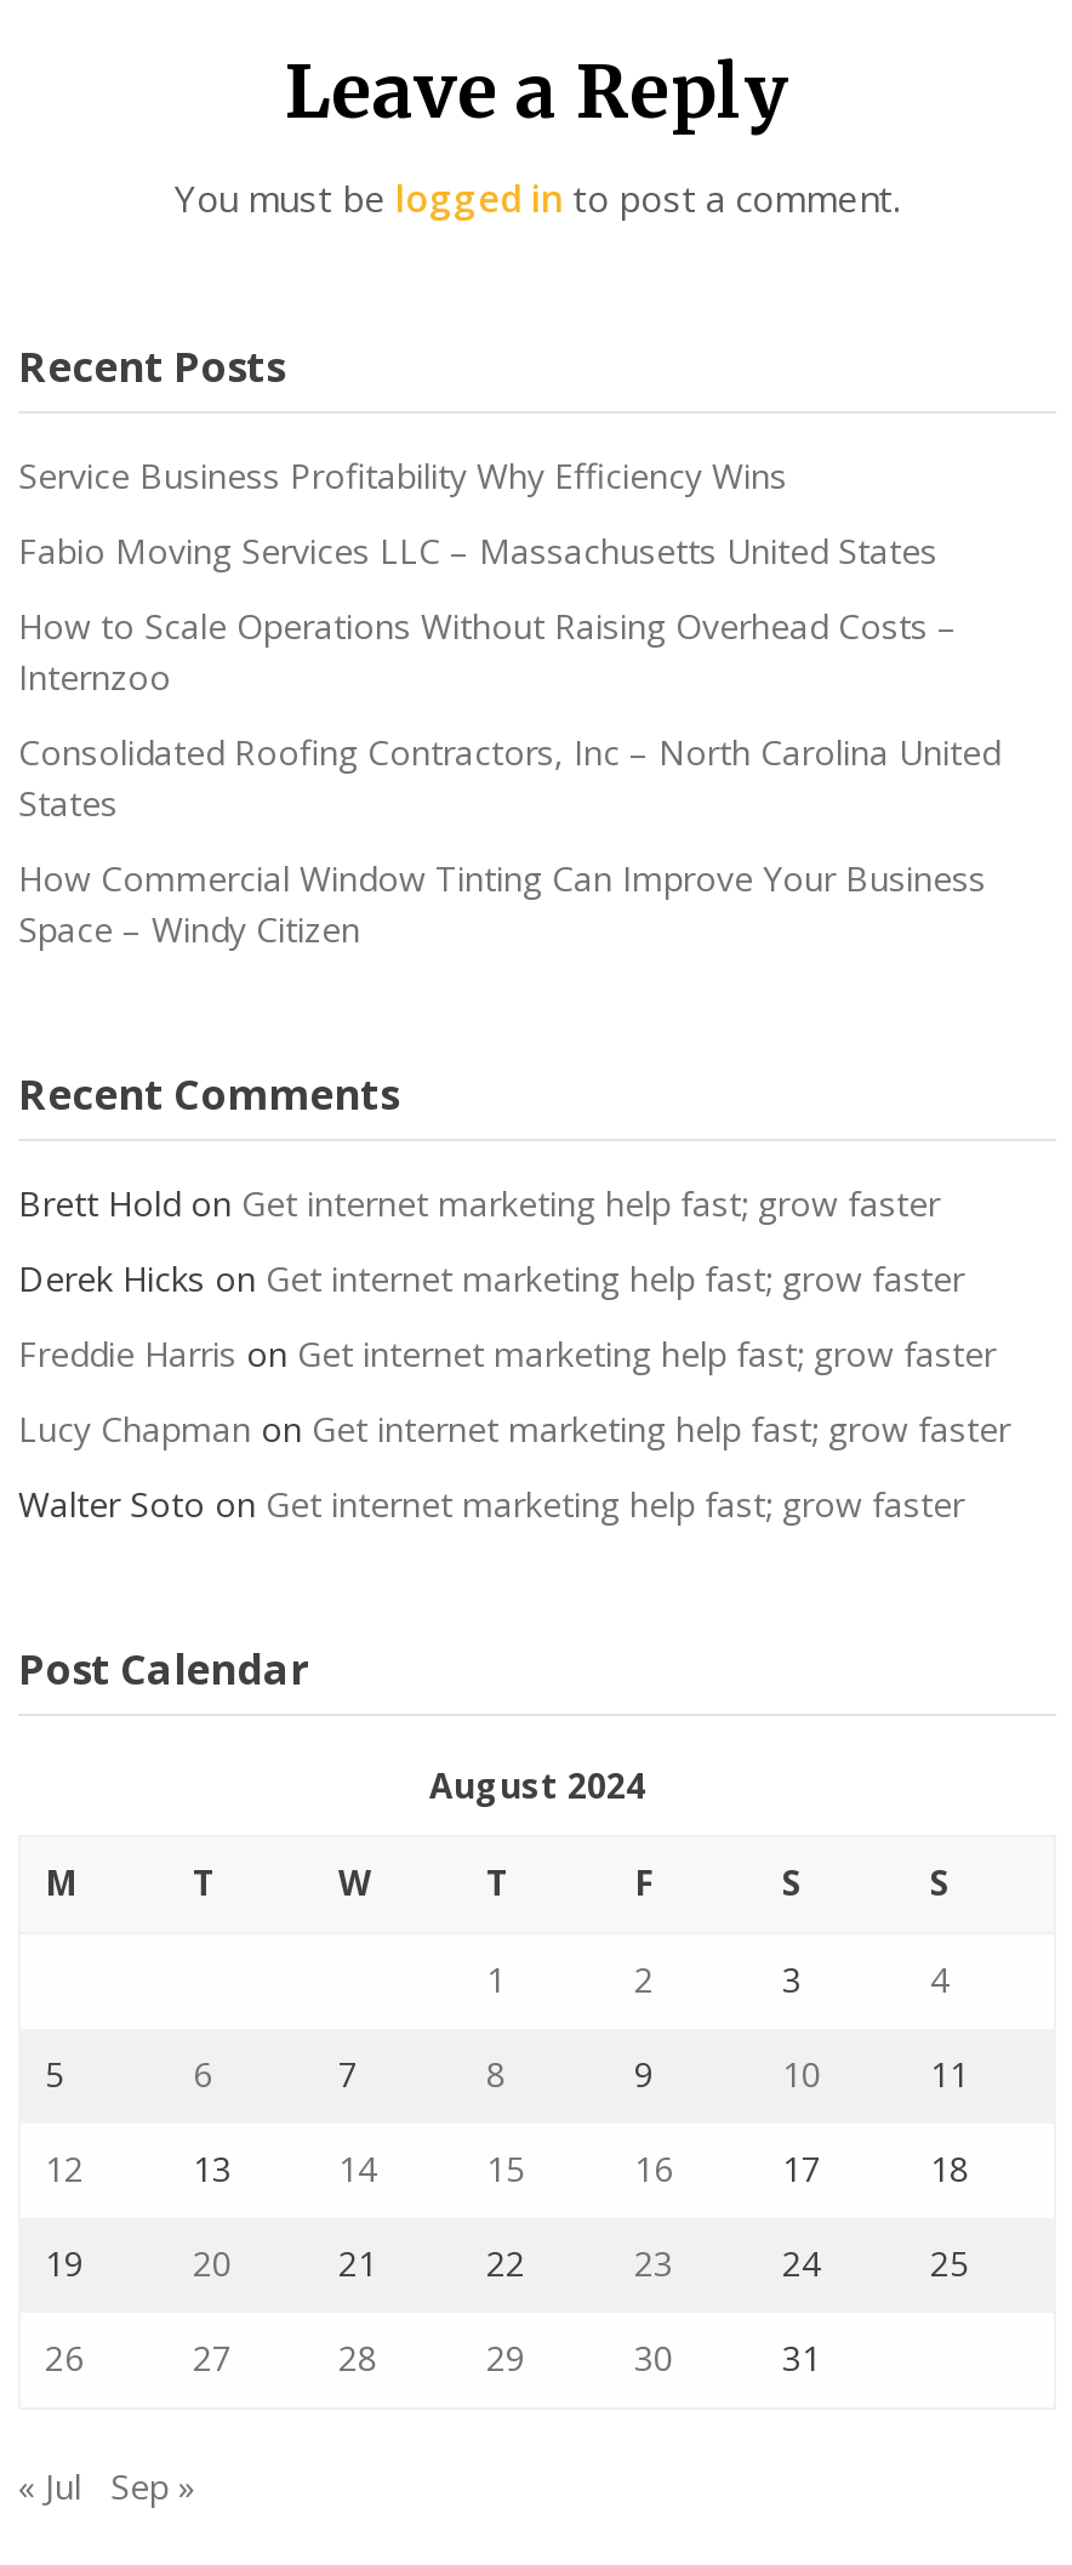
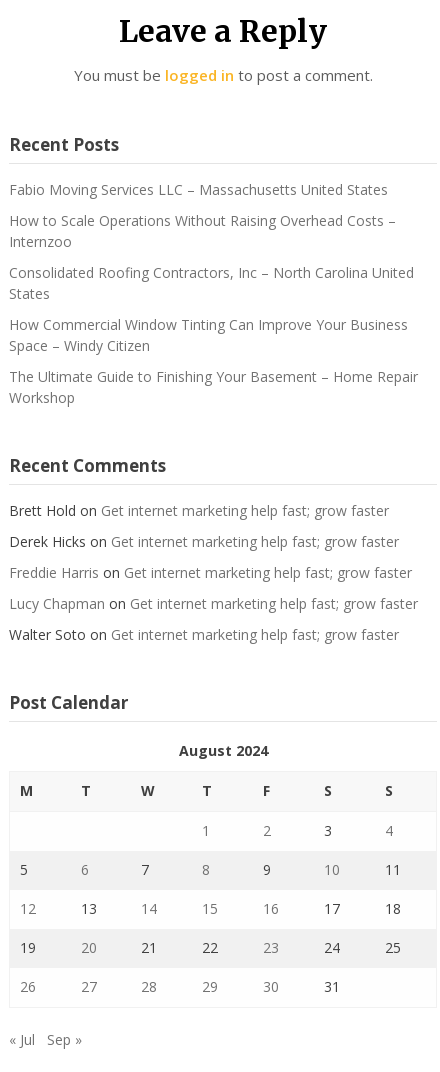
[18,451,787,497] Service Business Profitability Why Efficiency Wins -> none
moved [18,526,1000,951] -> [9,179,414,354]: Fabio Moving Services LLC – Massachusetts United States | How to Scale Operations Without Raising Overhead Costs – | Internzoo | Consolidated Roofing Contractors, Inc – North Carolina United | States | How Commercial Window Tinting Can Improve Your Business | Space – Windy Citizen
none -> [9,366,418,406] The Ultimate Guide to Finishing Your Basement – Home Repair | Workshop

